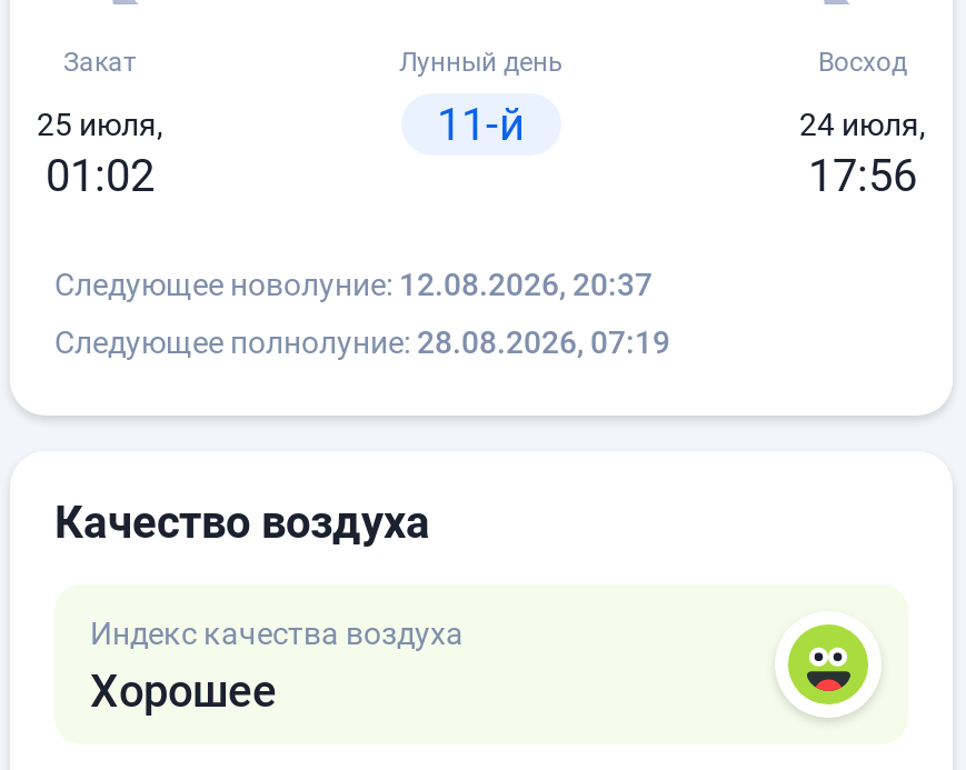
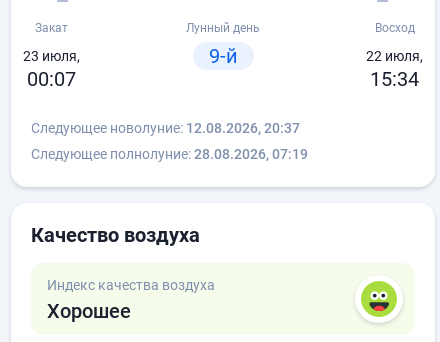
[37,107,163,142] 25 июля, -> [23,48,80,64] 23 июля,
[437,98,526,151] 11-й -> [208,44,237,68] 9-й
[799,107,926,142] 24 июля, -> [366,48,423,64] 22 июля,
[46,149,155,202] 01:02 -> [27,67,76,91] 00:07
[808,149,917,202] 17:56 -> [370,67,419,91] 15:34

